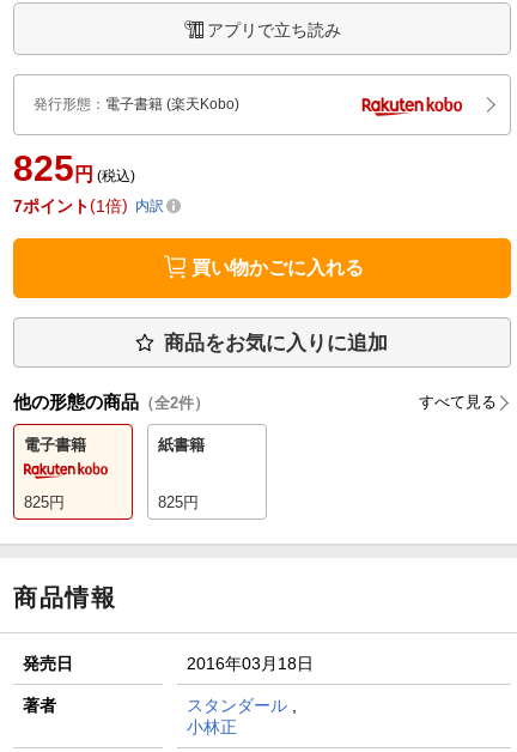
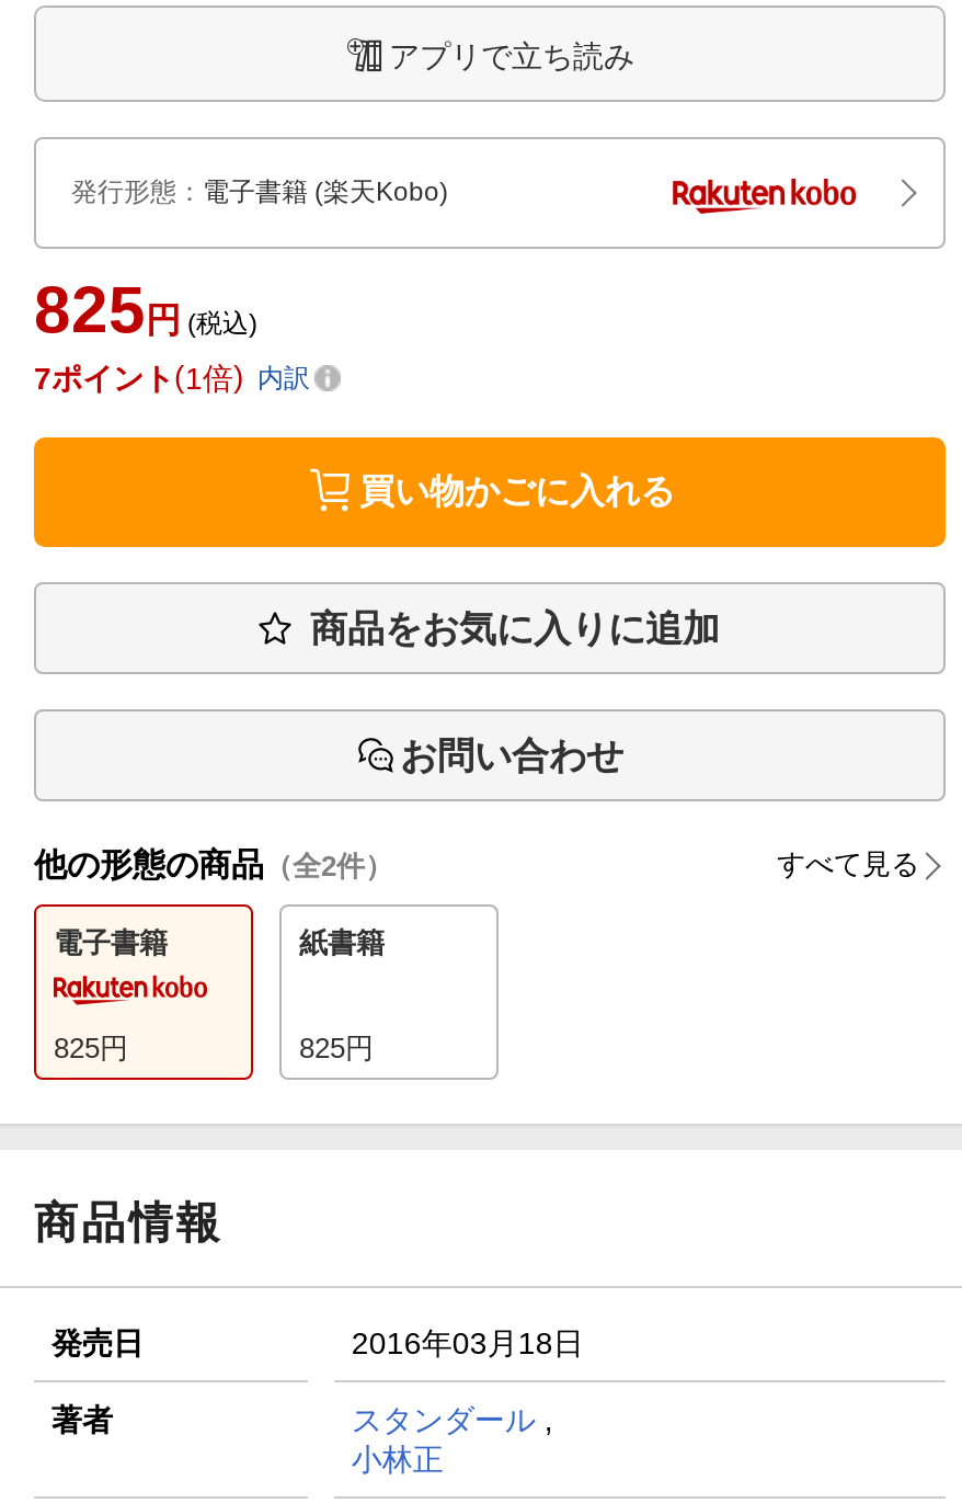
none -> [400,735,623,777] お問い合わせ

